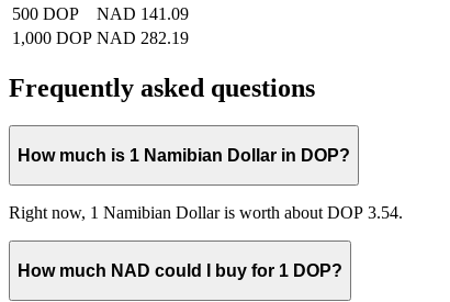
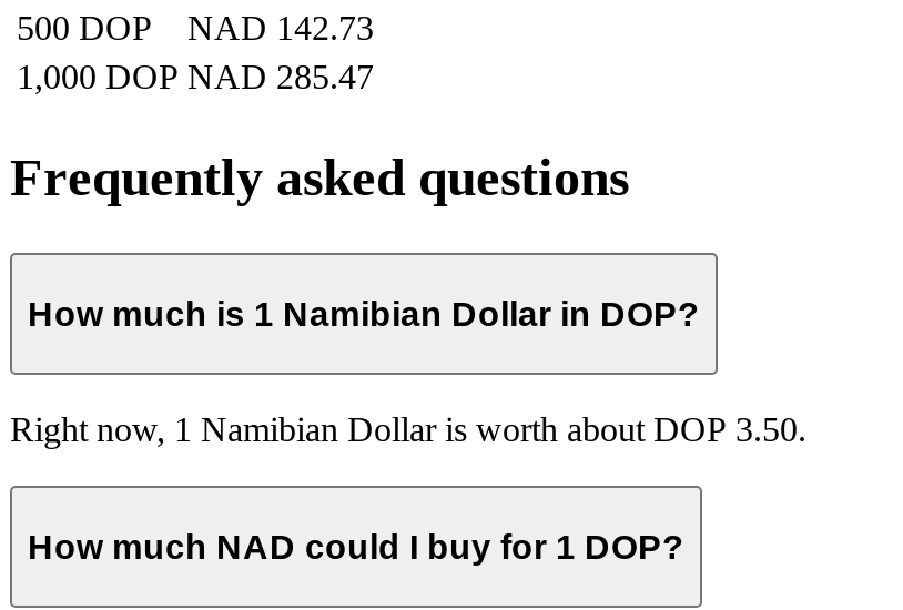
[12,5,189,23] 500 DOP NAD 141.09 -> [17,9,374,47] 500 DOP NAD 142.73
[12,29,189,47] 1,000 DOP NAD 282.19 -> [17,58,374,96] 1,000 DOP NAD 285.47
[9,203,403,222] Right now, 1 Namibian Dollar is worth about DOP 3.54. -> [10,411,806,449] Right now, 1 Namibian Dollar is worth about DOP 3.50.

